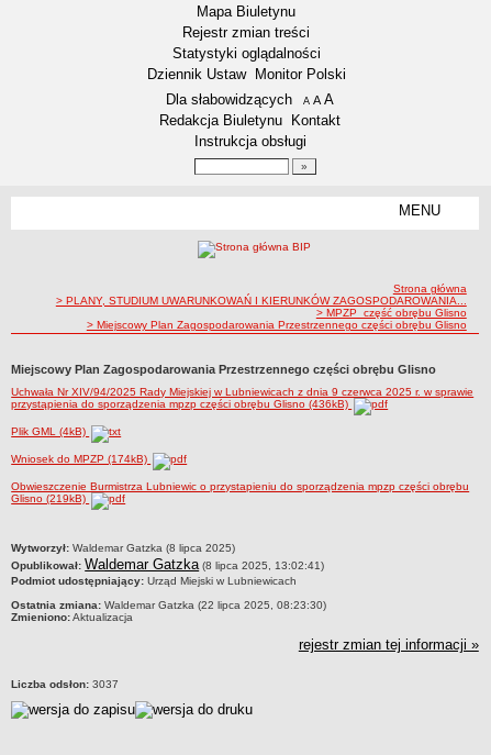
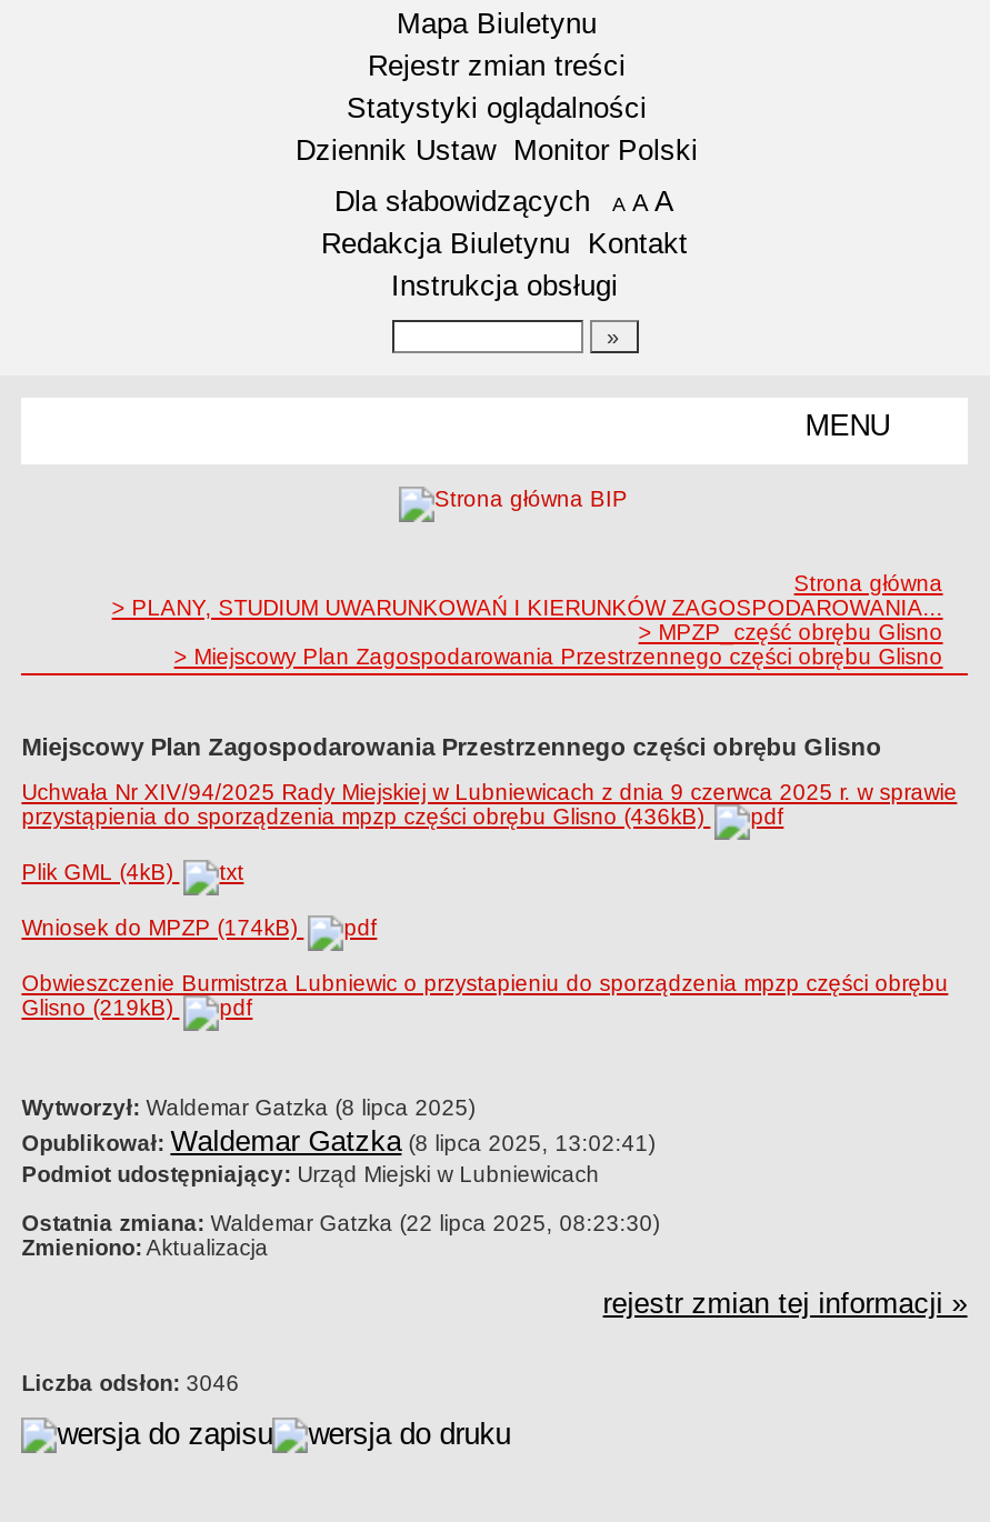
[11,678,119,690] Liczba odsłon: 3037 -> [22,1371,239,1396] Liczba odsłon: 3046

